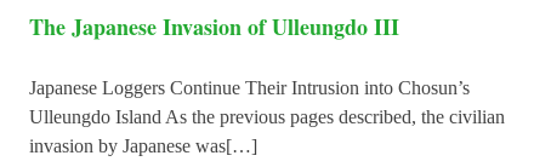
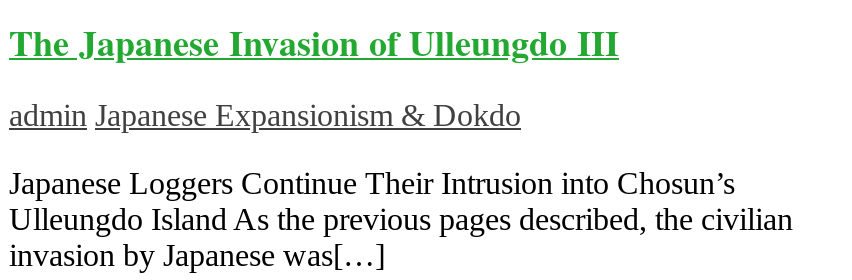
none -> [9,98,521,132] admin Japanese Expansionism & Dokdo

